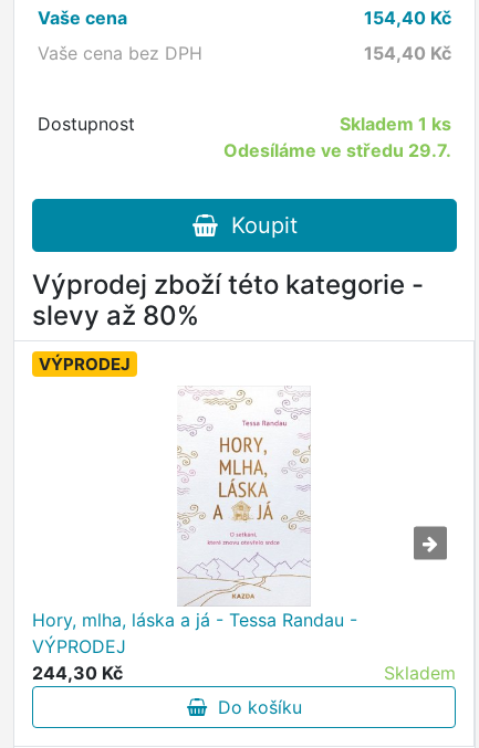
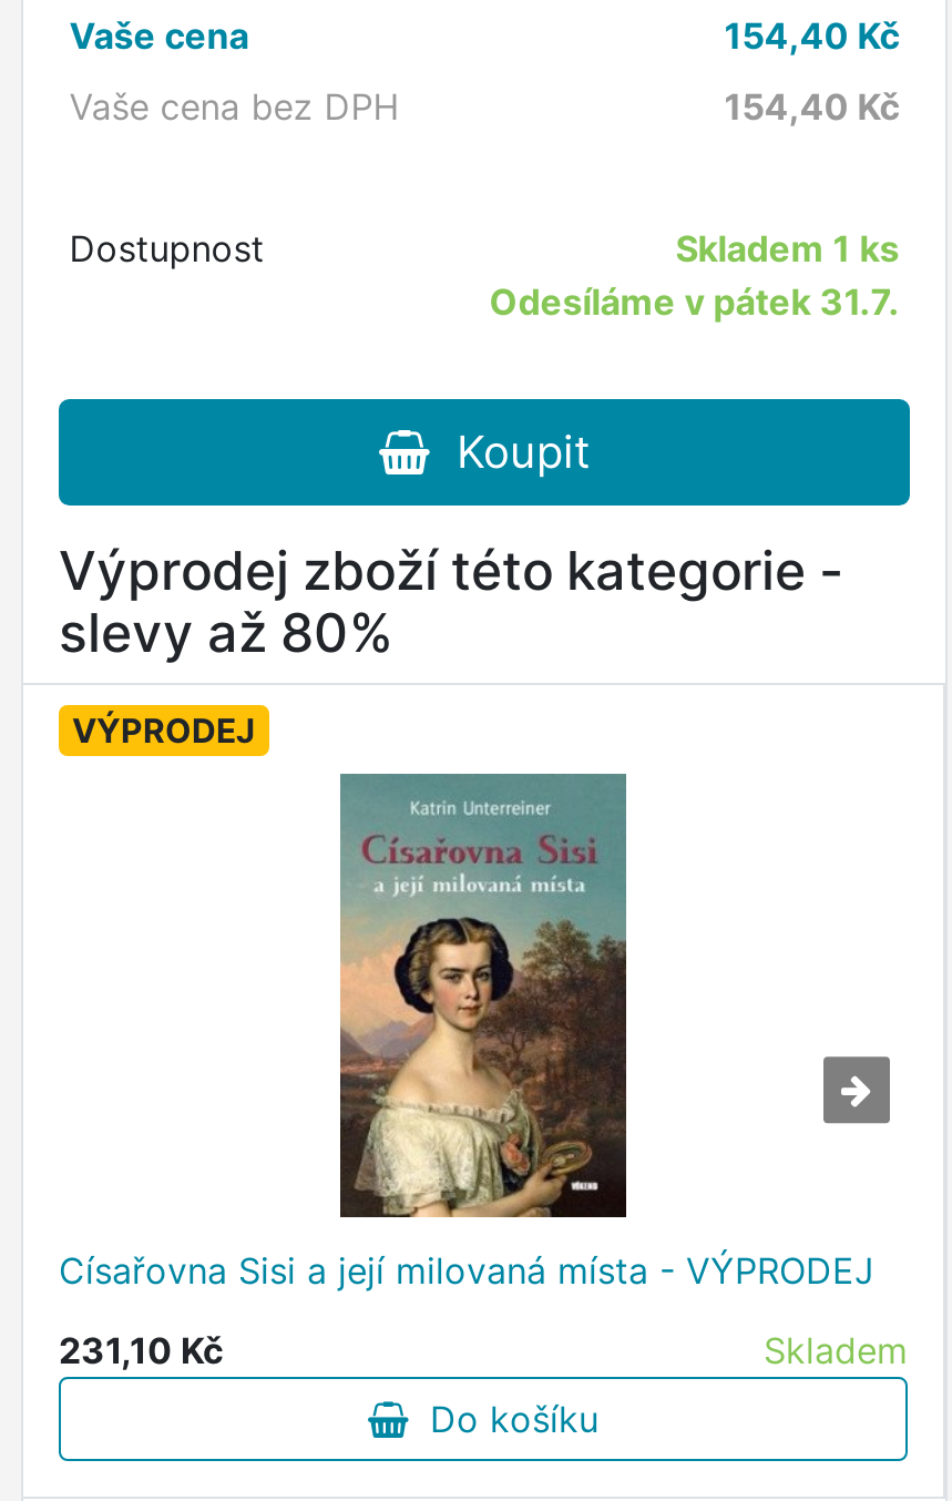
[224,139,452,161] Odesíláme ve středu 29.7. -> [489,280,899,324] Odesíláme v pátek 31.7.
[32,386,357,684] [image] | Hory, mlha, láska a já - Tessa Randau - | VÝPRODEJ | 244,30 Kč -> [59,772,874,1373] [image] | Císařovna Sisi a její milovaná místa - VÝPRODEJ | 231,10 Kč

